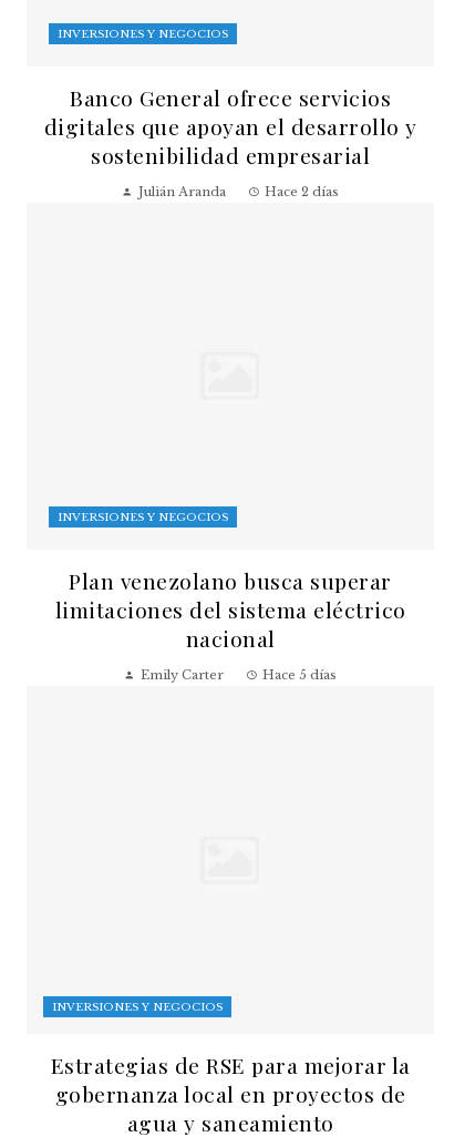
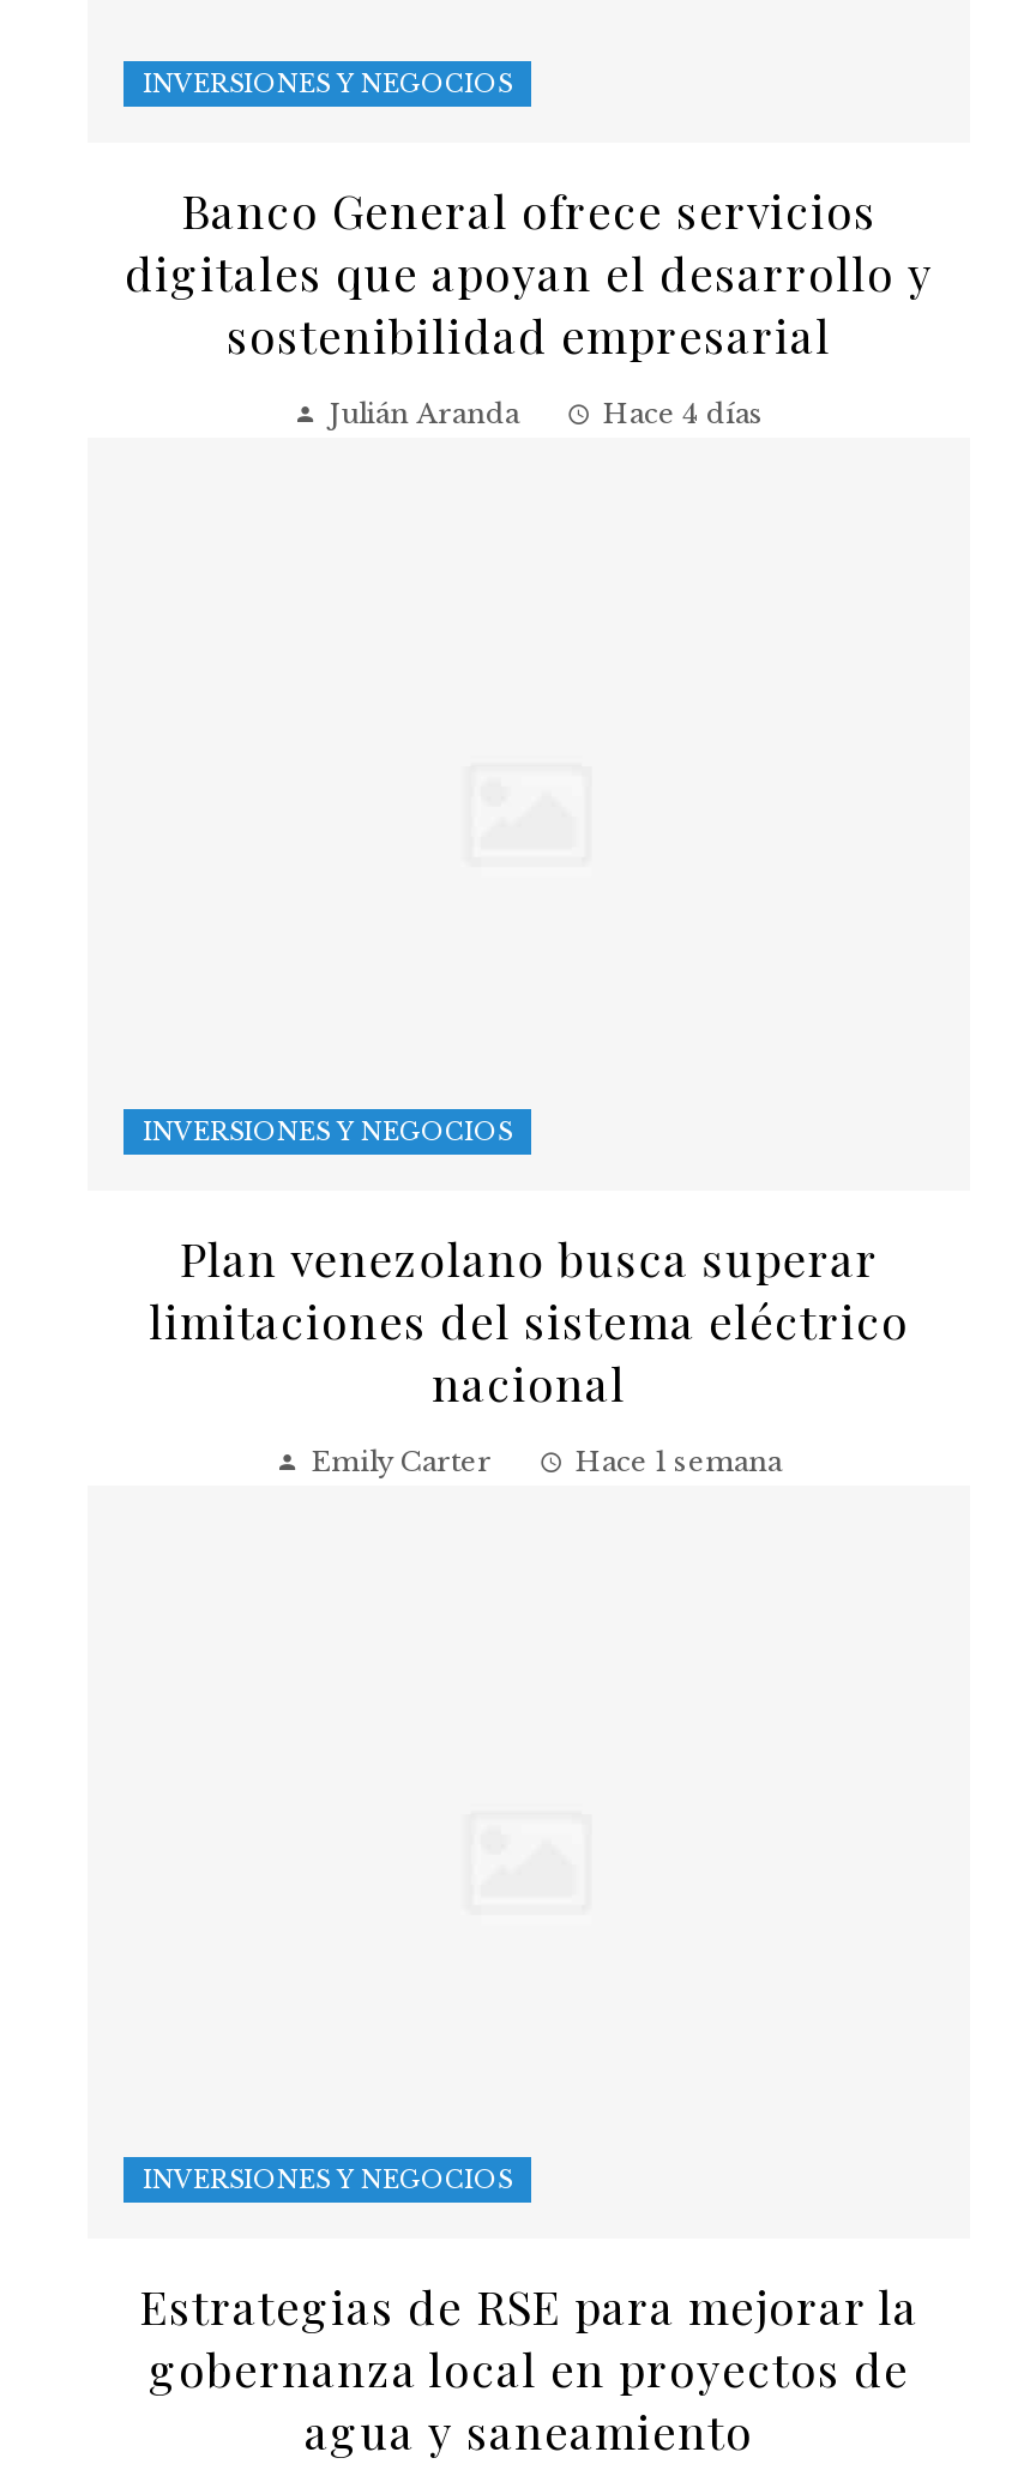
[265,184,339,199] Hace 2 días -> [603,398,764,432] Hace 4 días
[262,667,337,683] Hace 5 días -> [576,1445,782,1479] Hace 1 semana

